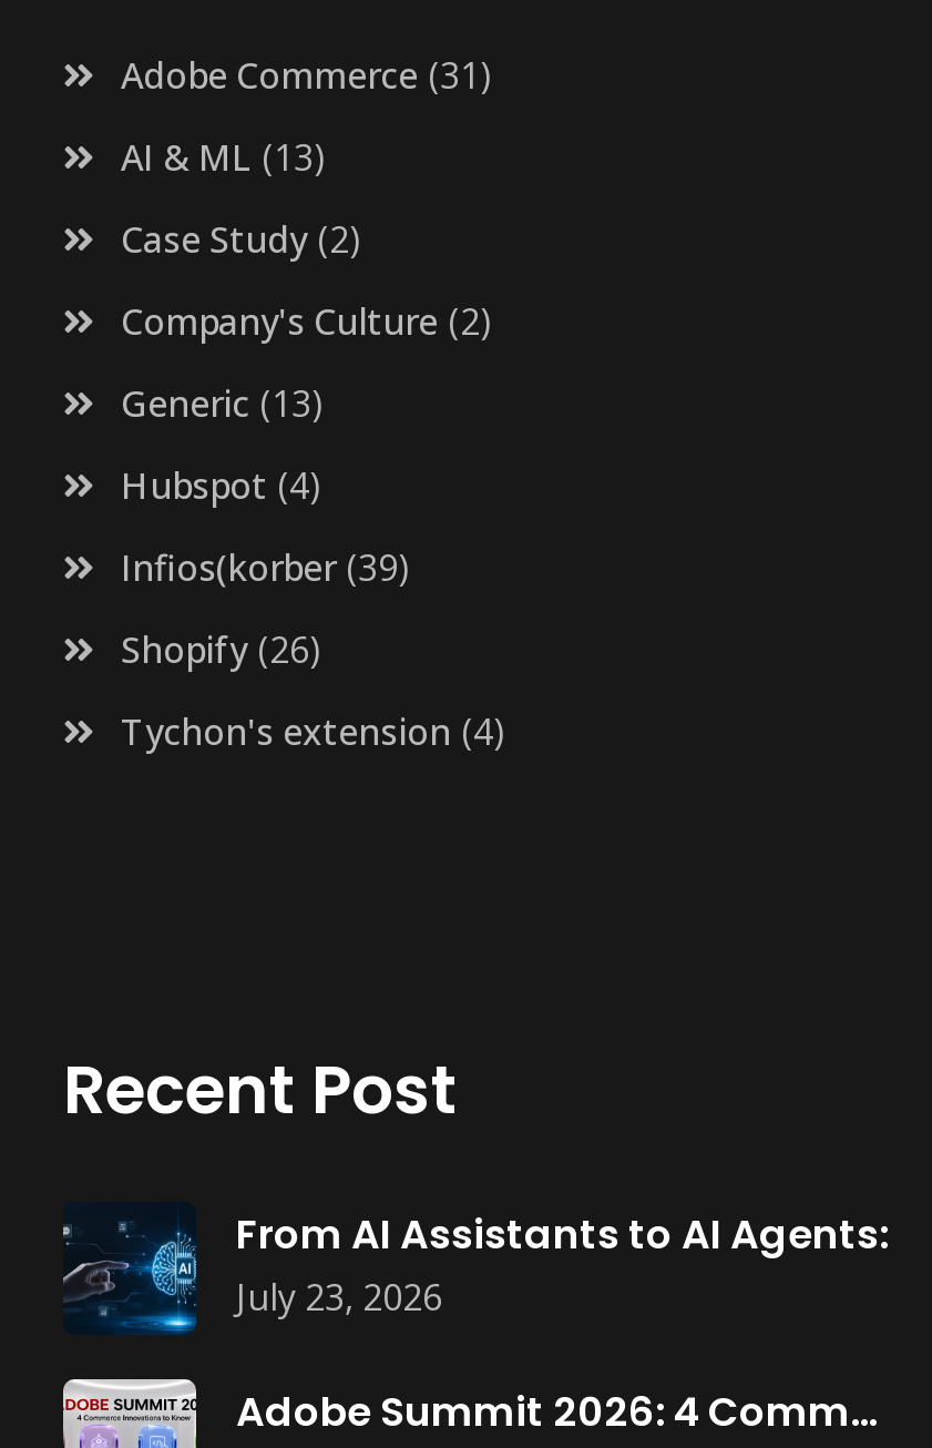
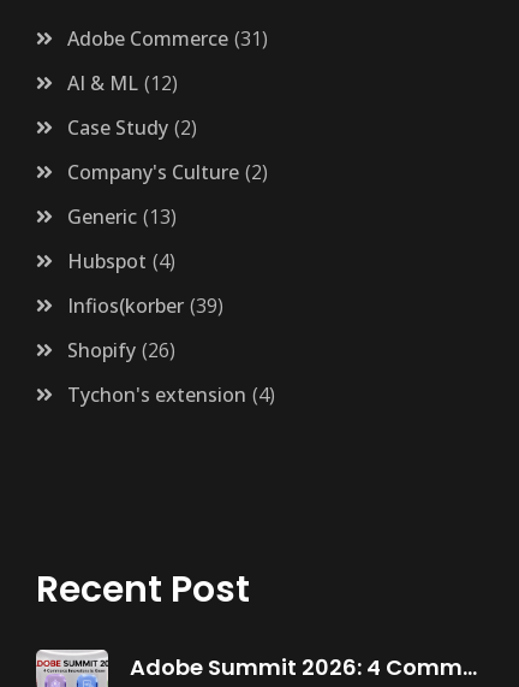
[121,132,314,181] AI & ML 13 -> [67,69,172,96] AI & ML 12
[61,1220,442,1335] [image] | July 23, 2026 -> none
[236,1207,888,1262] From AI Assistants to AI Agents: -> none

